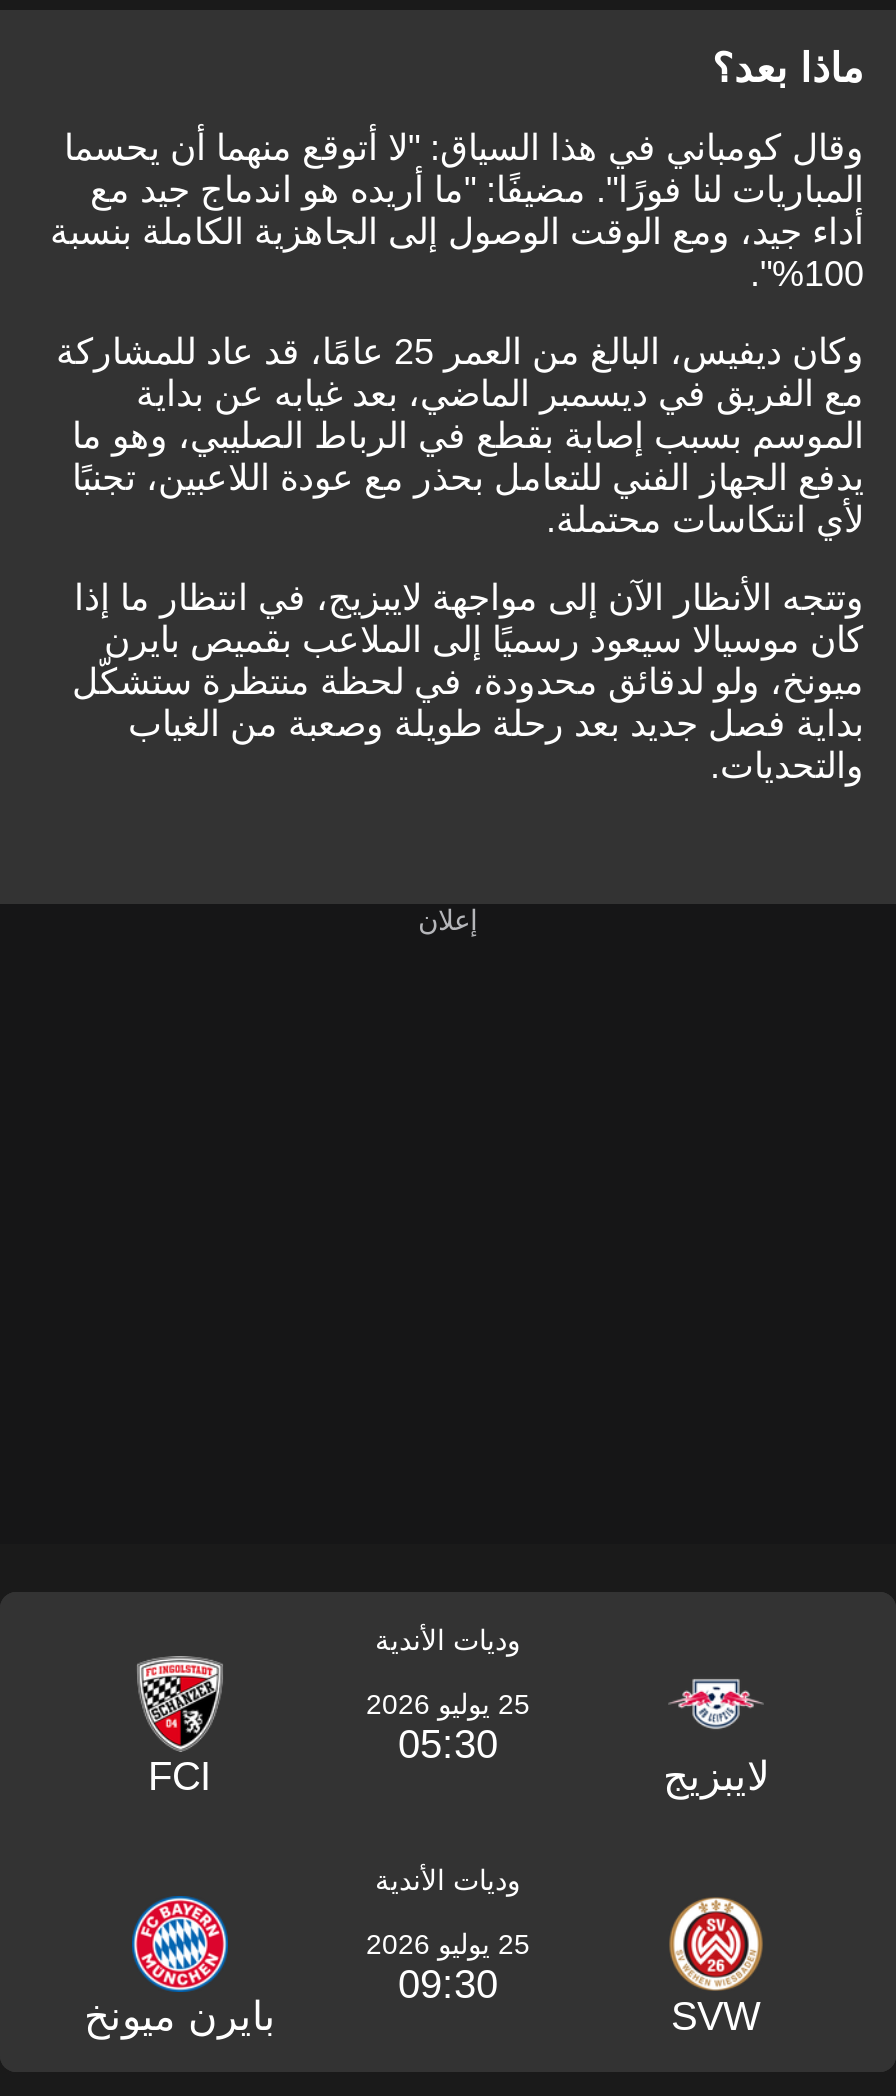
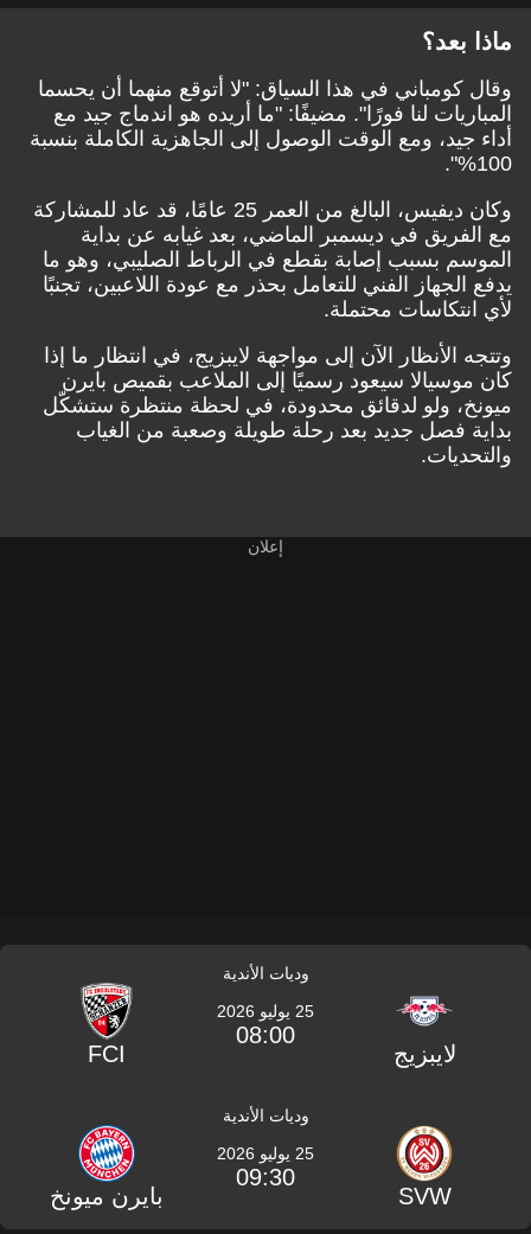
[398,1722,498,1766] 05:30 -> [236,1022,295,1048] 08:00

